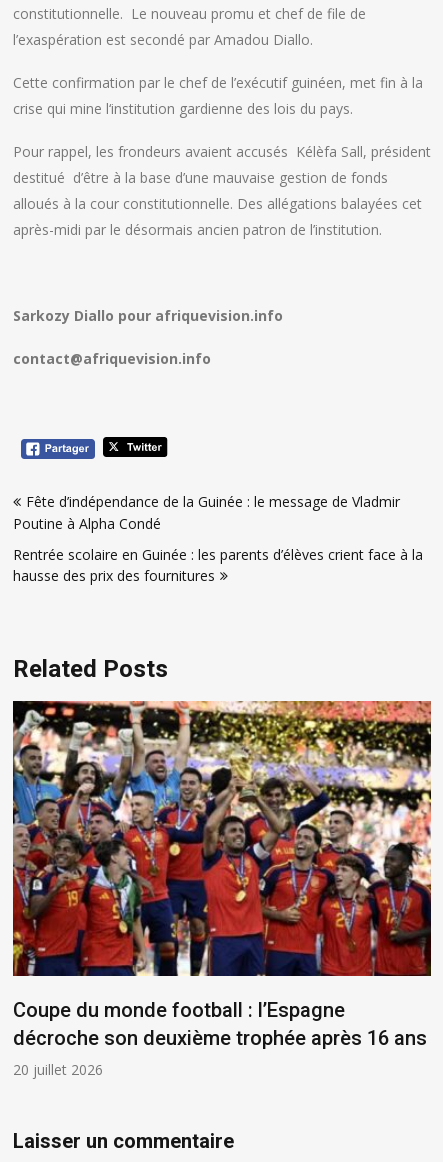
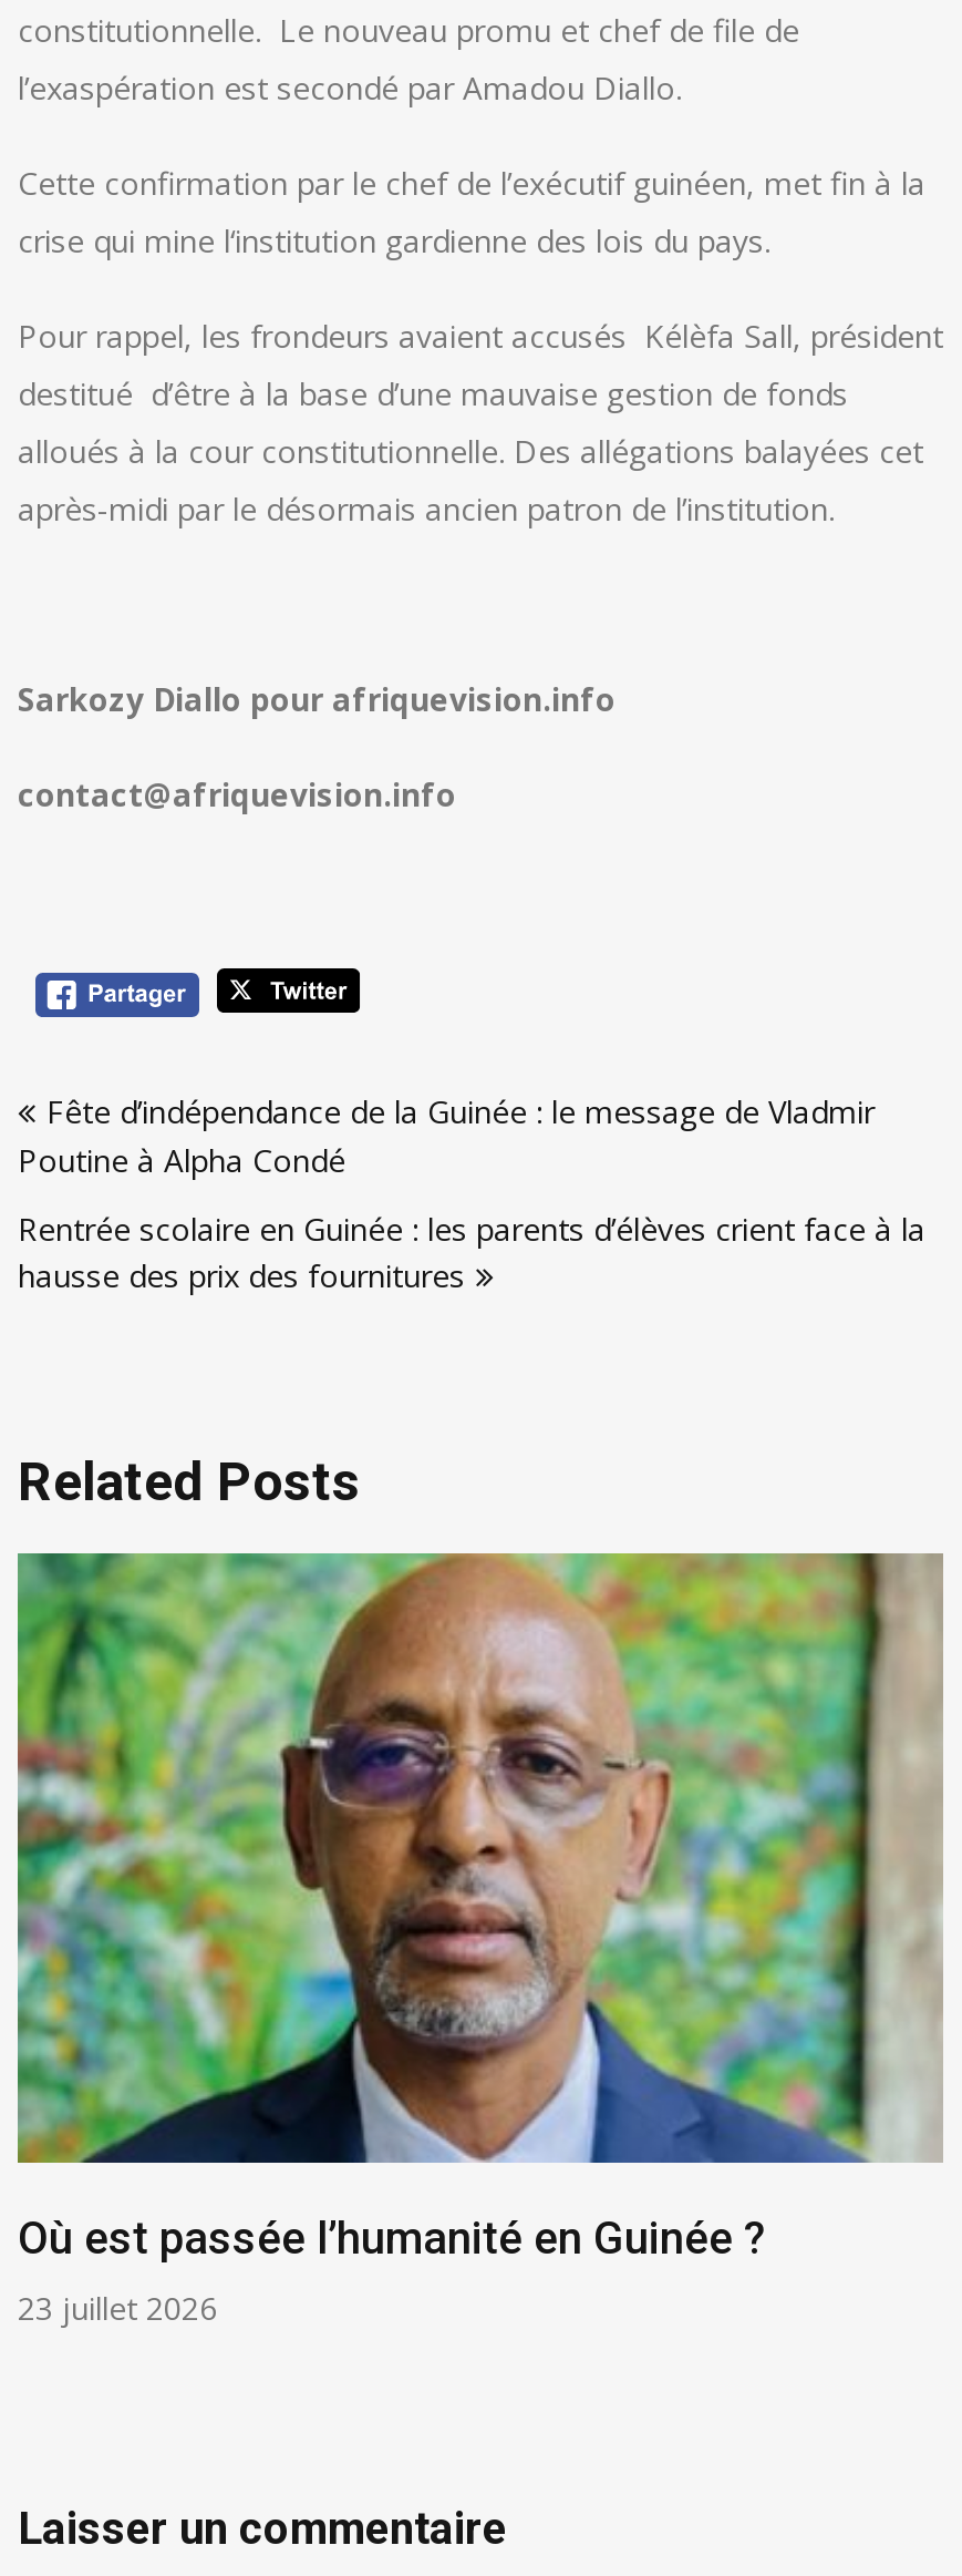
[12,700,432,1079] [image] | Coupe du monde football : l’Espagne | décroche son deuxième trophée après 16 ans | 20 juillet 2026 -> [15,1551,943,2329] [image] | Où est passée l’humanité en Guinée ? | 23 juillet 2026

